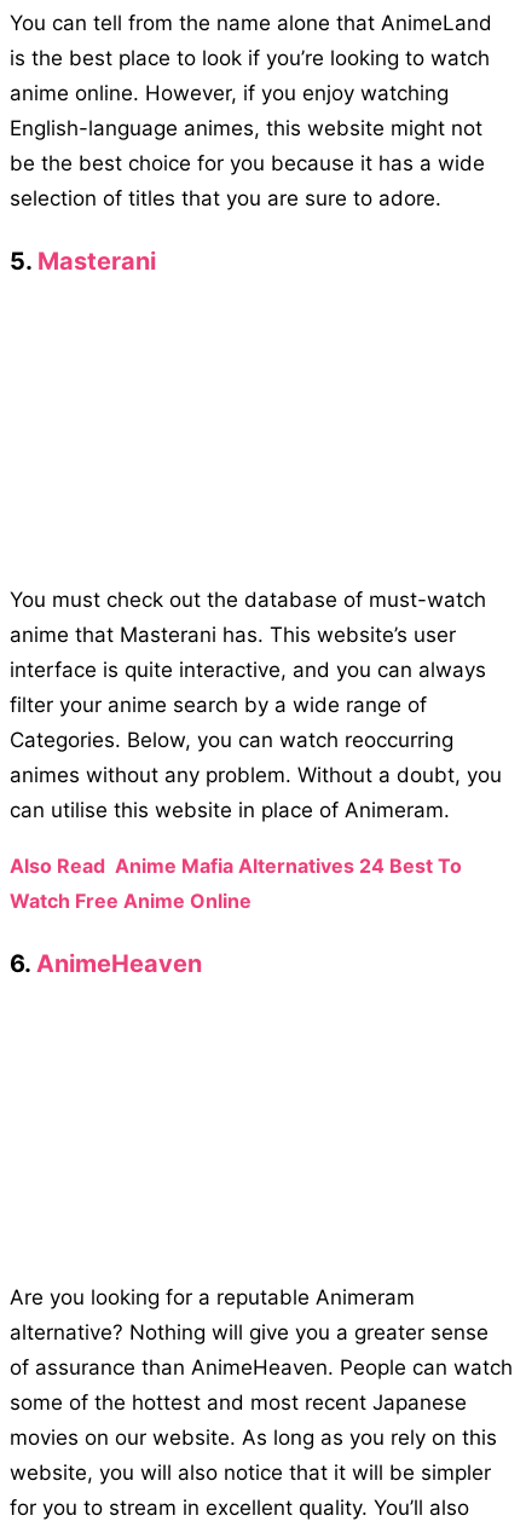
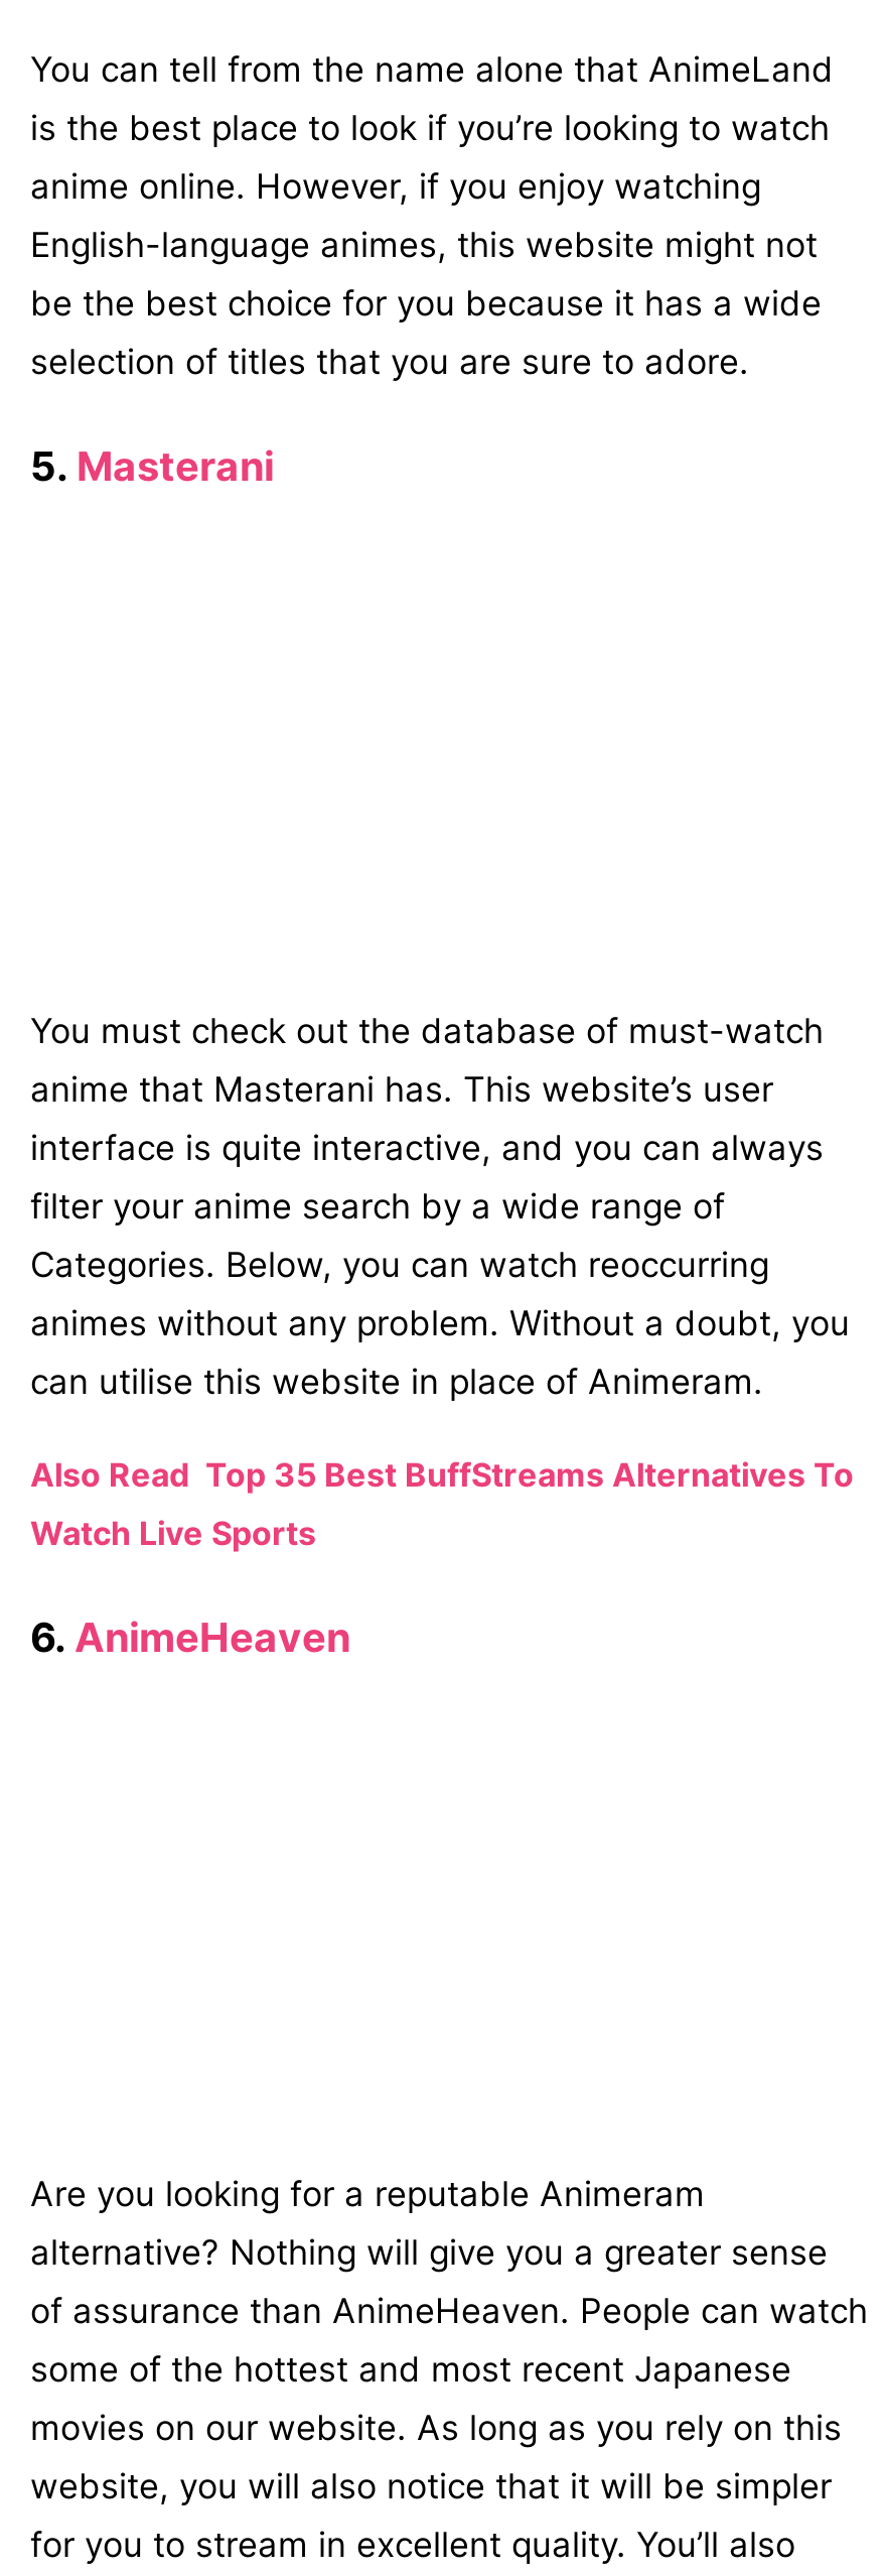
[10,854,462,913] Also Read Anime Mafia Alternatives 24 Best To | Watch Free Anime Online -> [30,1455,854,1553] Also Read Top 35 Best BuffStreams Alternatives To | Watch Live Sports

